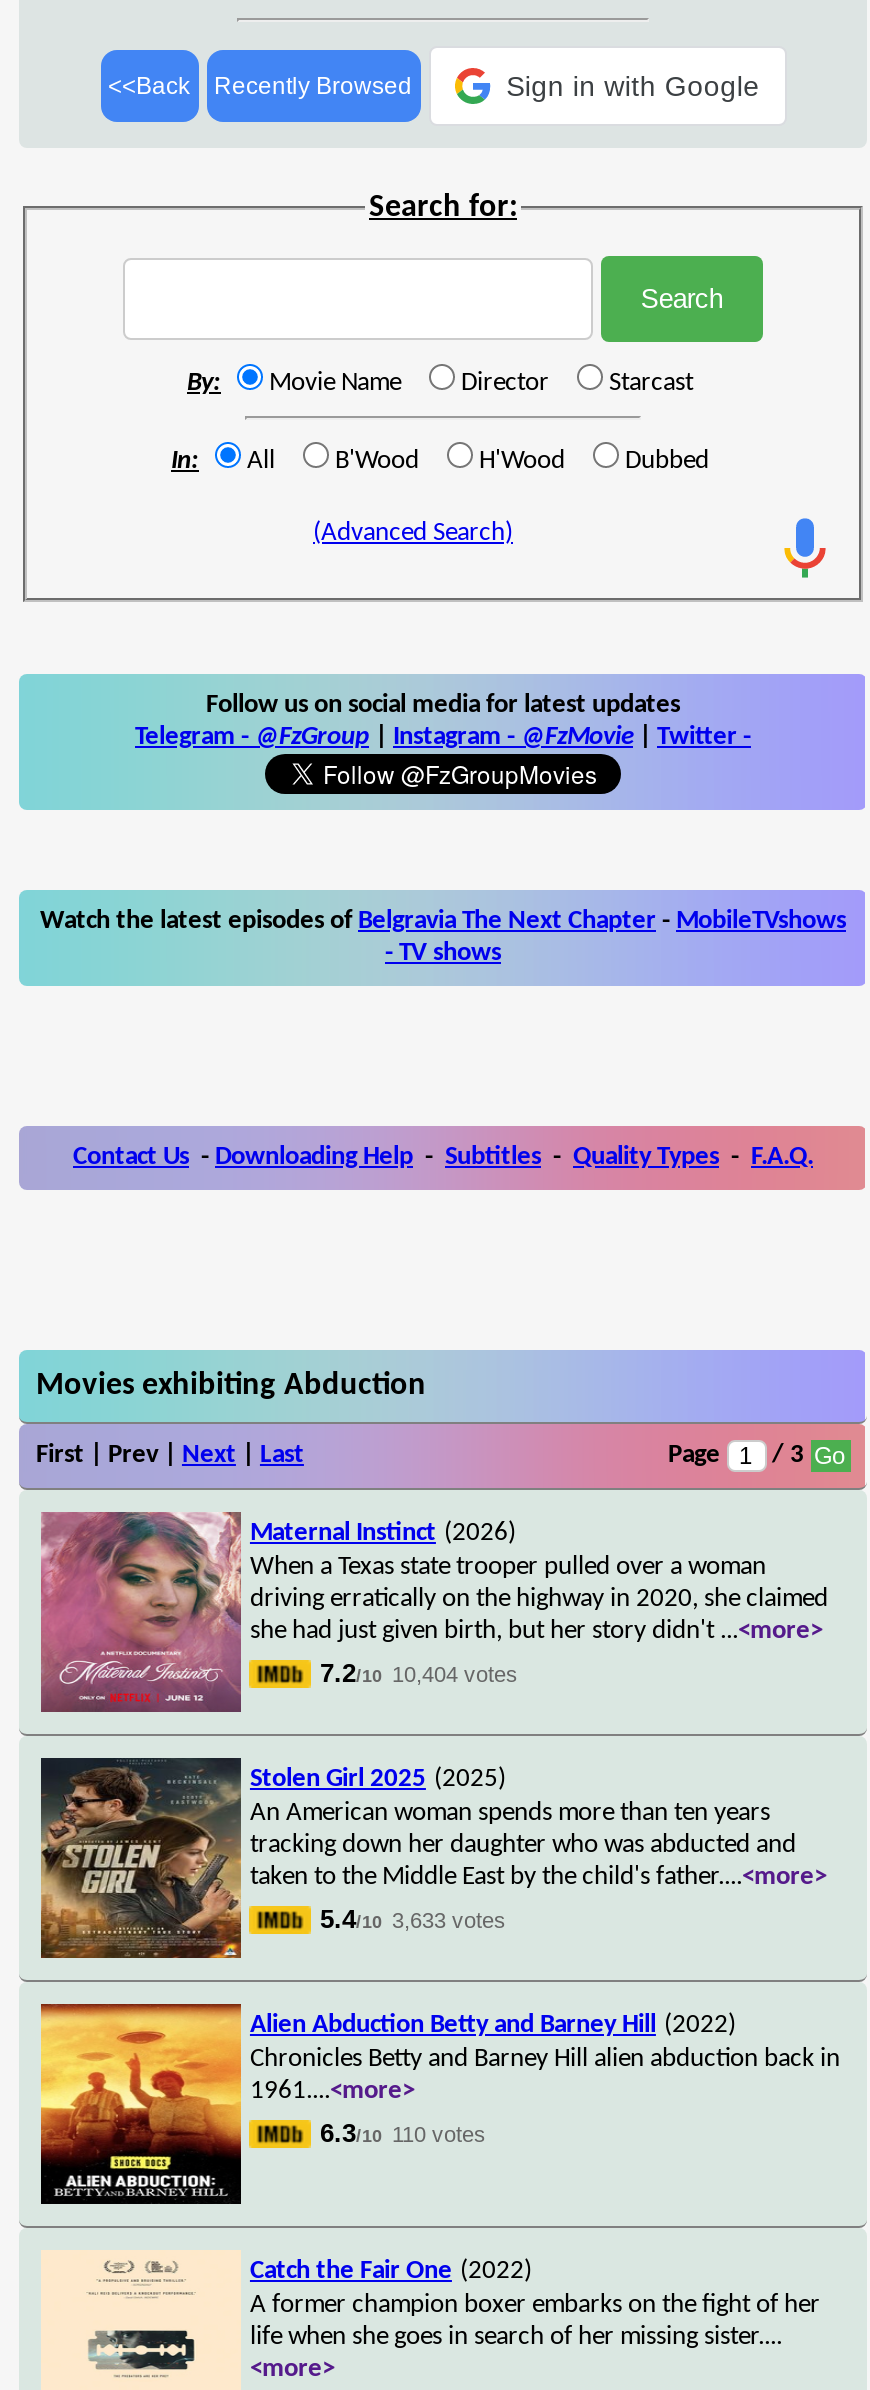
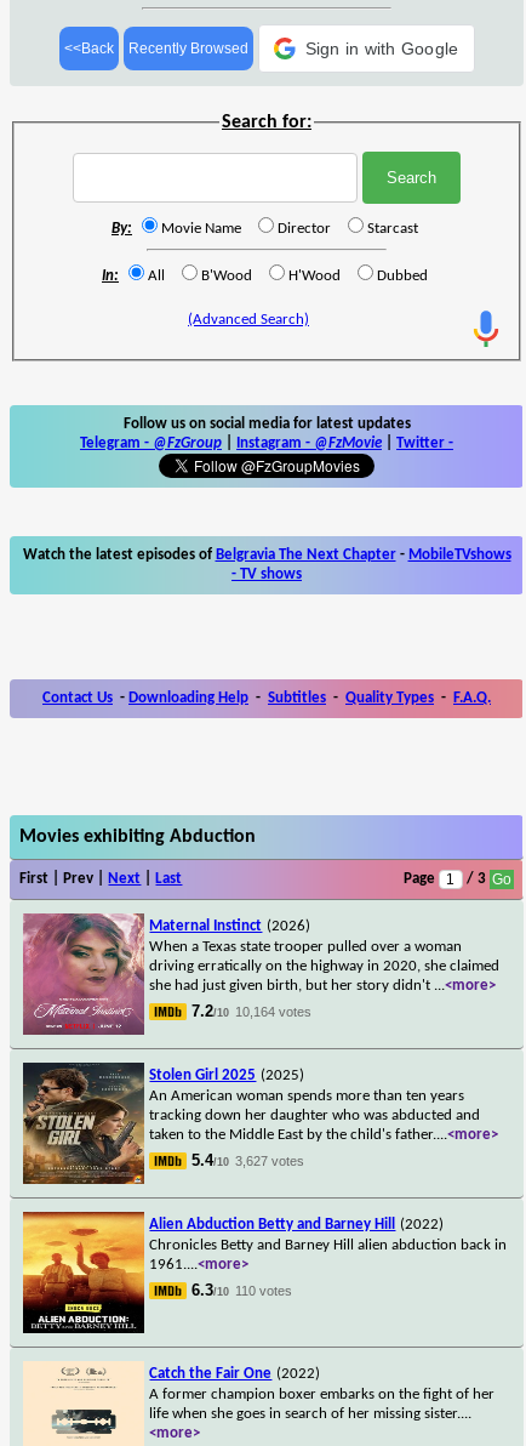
[320,1657,518,1687] 7.2/10 10,404 votes -> [192,1002,312,1020] 7.2/10 10,164 votes
[320,1903,506,1933] 5.4/10 3,633 votes -> [192,1151,305,1169] 5.4/10 3,627 votes

